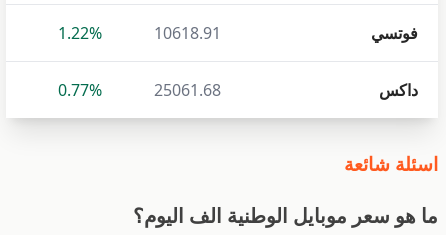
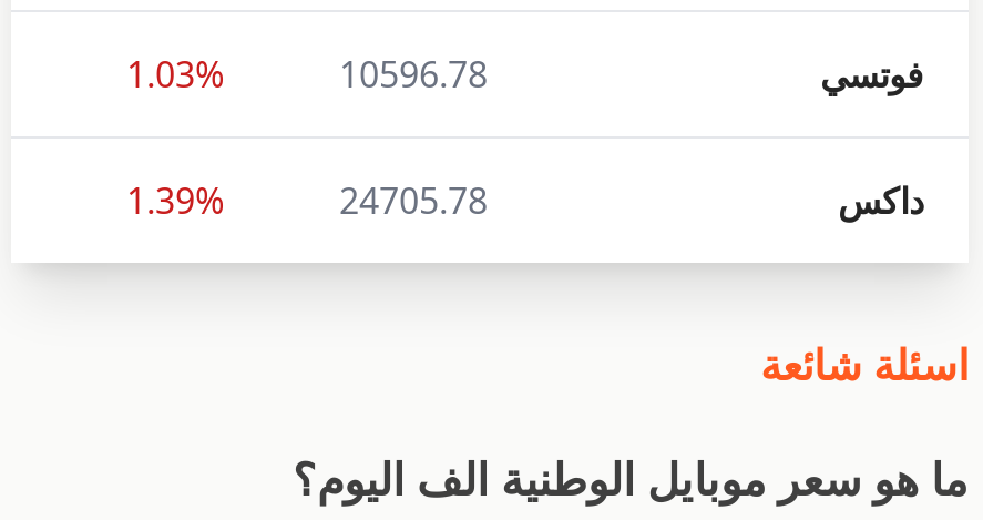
[58,22,102,44] 1.22% -> [126,49,224,98] 1.03%
[154,22,221,44] 10618.91 -> [339,49,488,98] 10596.78
[58,79,102,101] 0.77% -> [126,176,224,224] 1.39%
[154,79,221,101] 25061.68 -> [339,176,488,224] 24705.78

